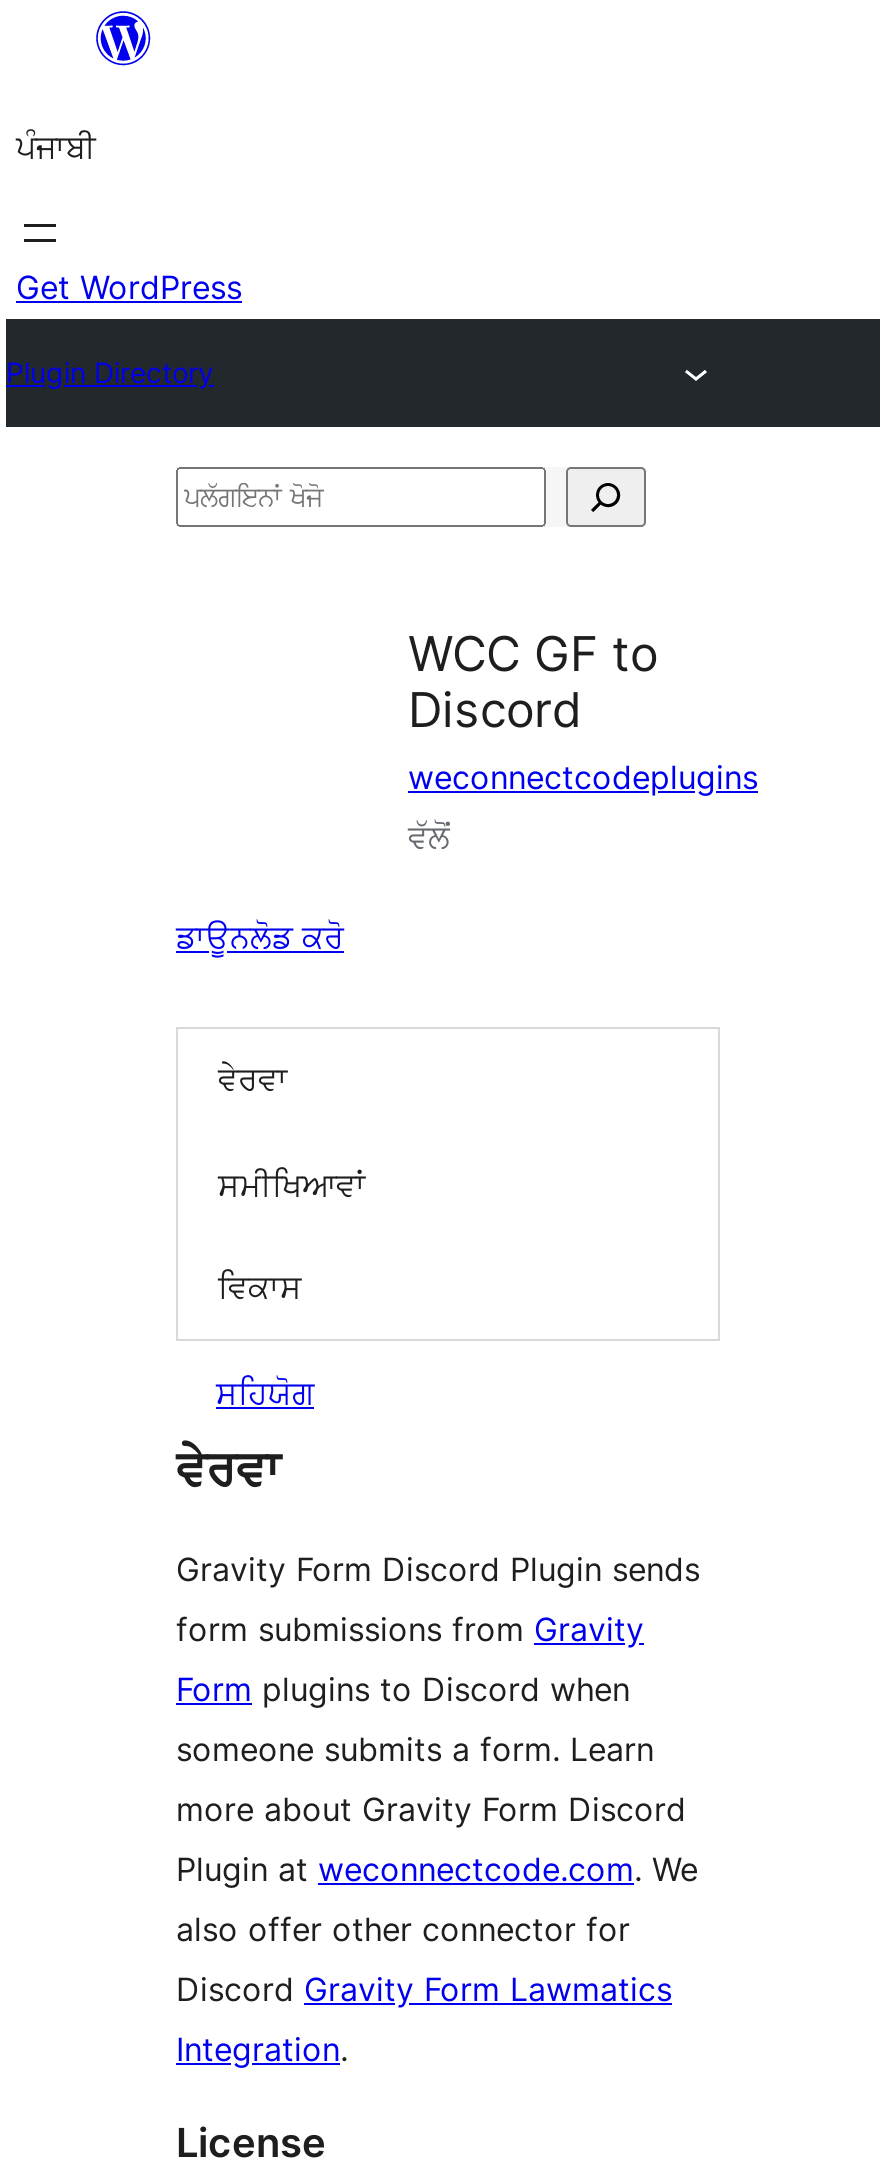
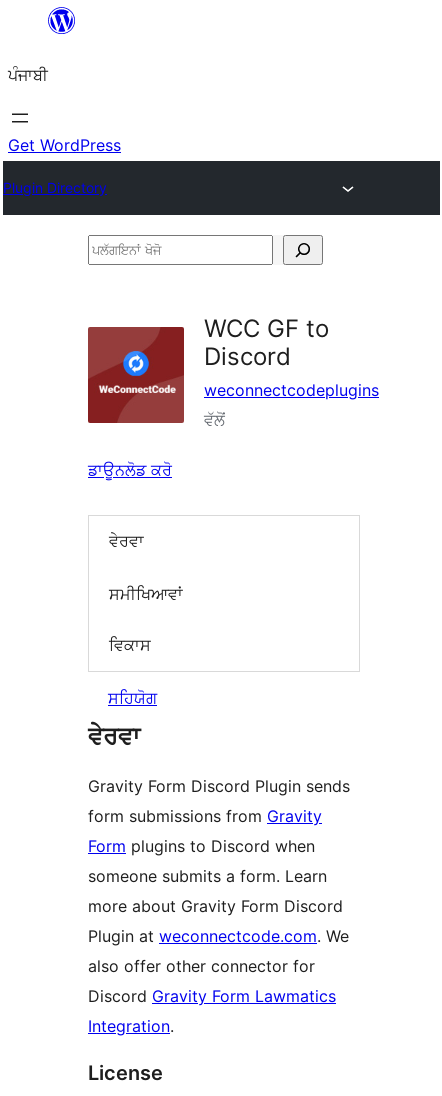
none -> [87,326,185,424] [image]

